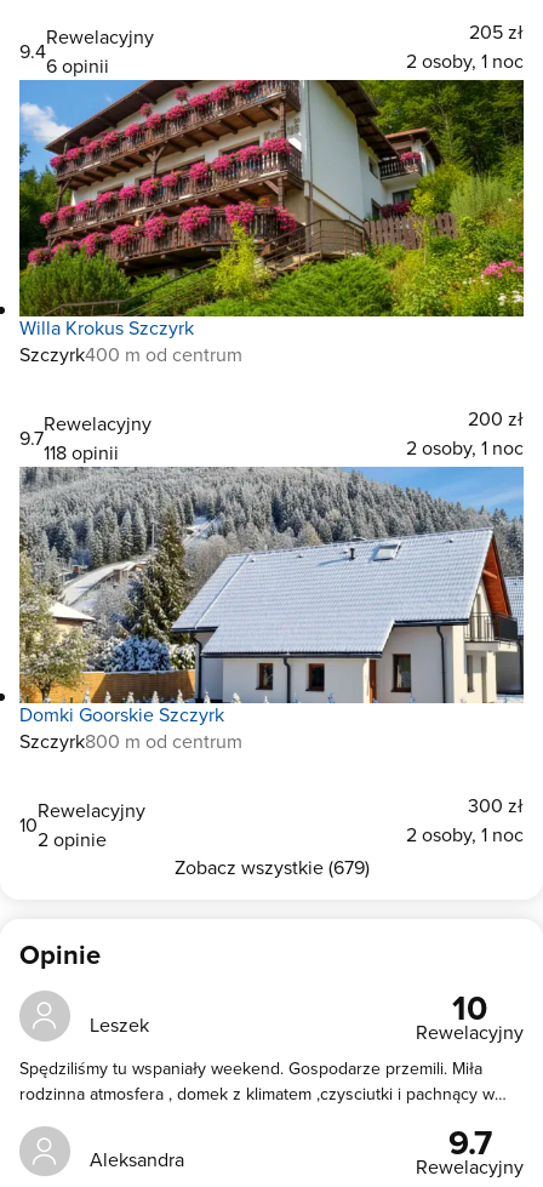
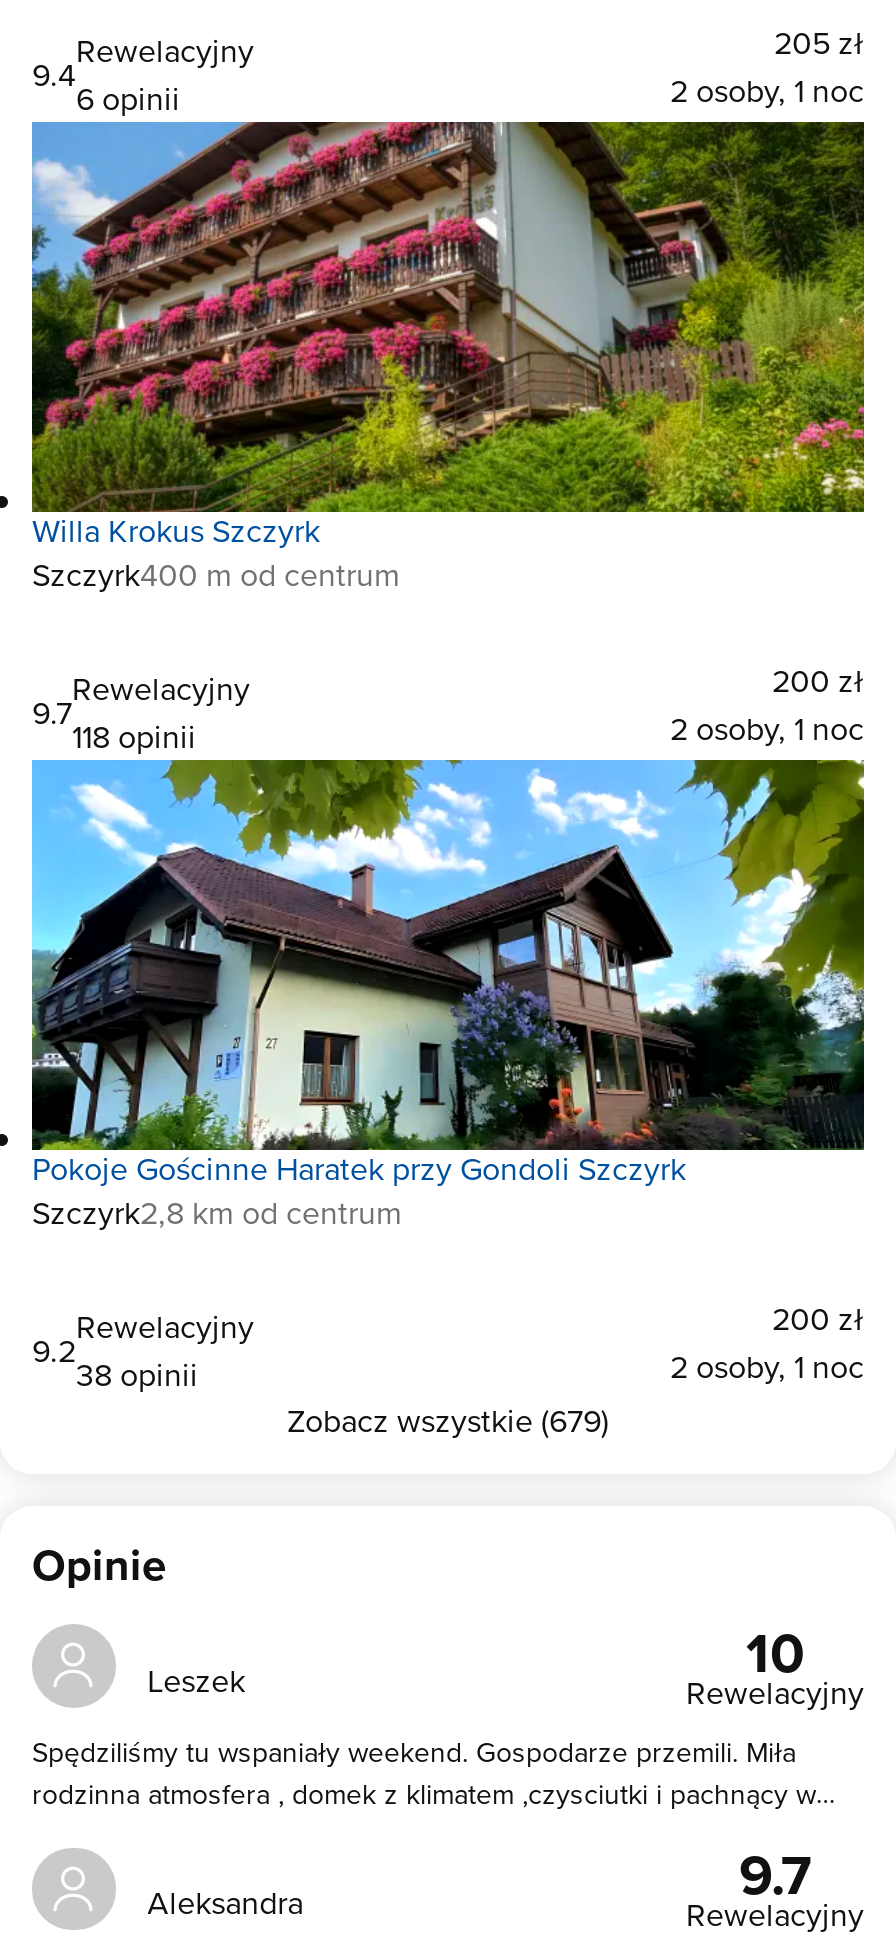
[18,466,525,754] [image] | Domki Goorskie Szczyrk | Szczyrk800 m od centrum -> [30,758,866,1234] [image] | Pokoje Gościnne Haratek przy Gondoli Szczyrk | Szczyrk2,8 km od centrum
[468,792,524,818] 300 zł -> [772,1296,864,1340] 200 zł
[19,811,38,838] 10 -> [32,1328,76,1372] 9.2
[38,826,107,852] 2 opinie -> [76,1352,198,1396] 38 opinii

